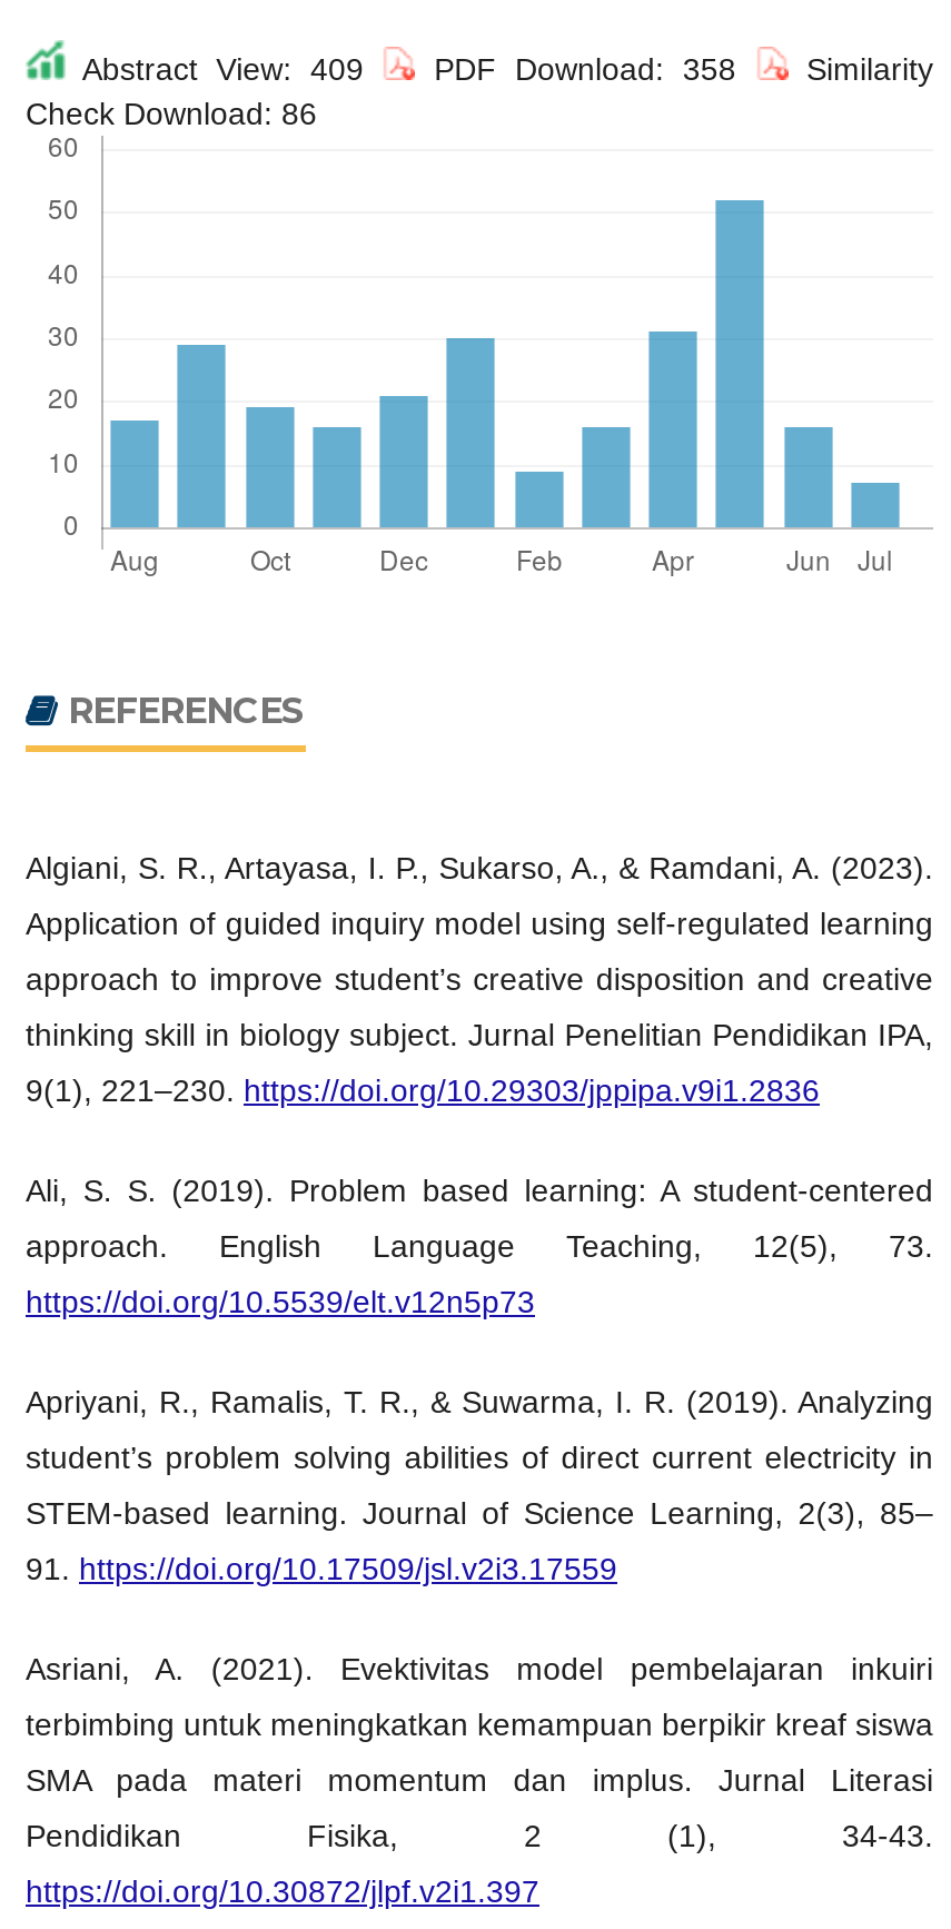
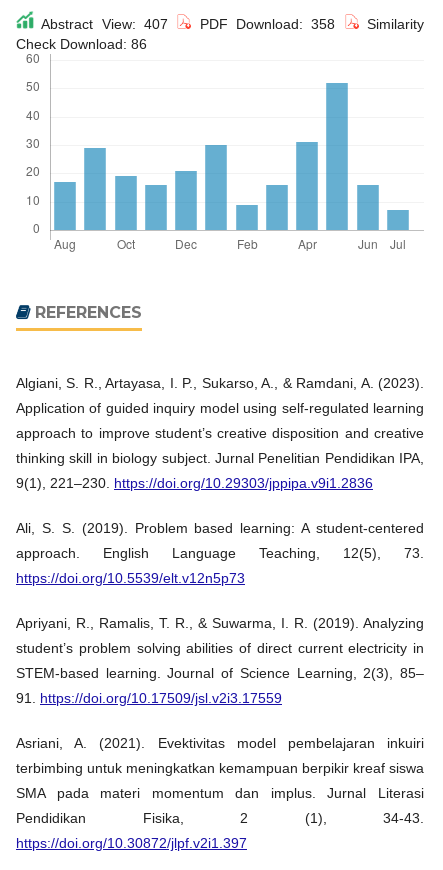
[66,51,382,86] Abstract View: 409 -> [34,16,176,32] Abstract View: 407

